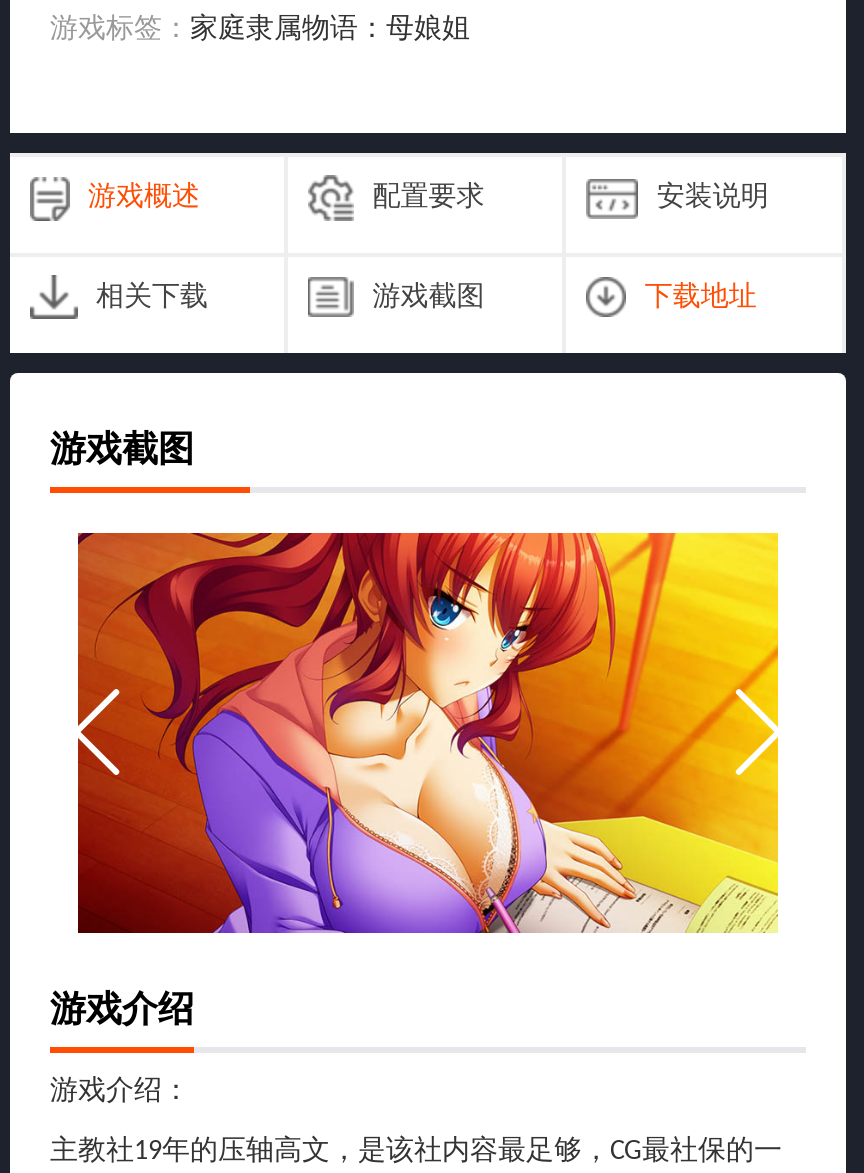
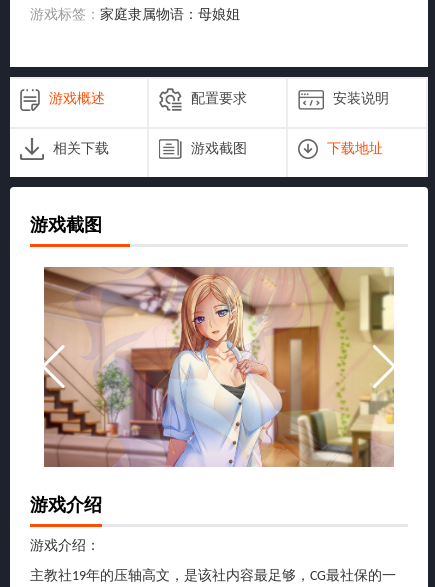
[78,531,780,935] [image] -> [43,266,395,468] [image]

